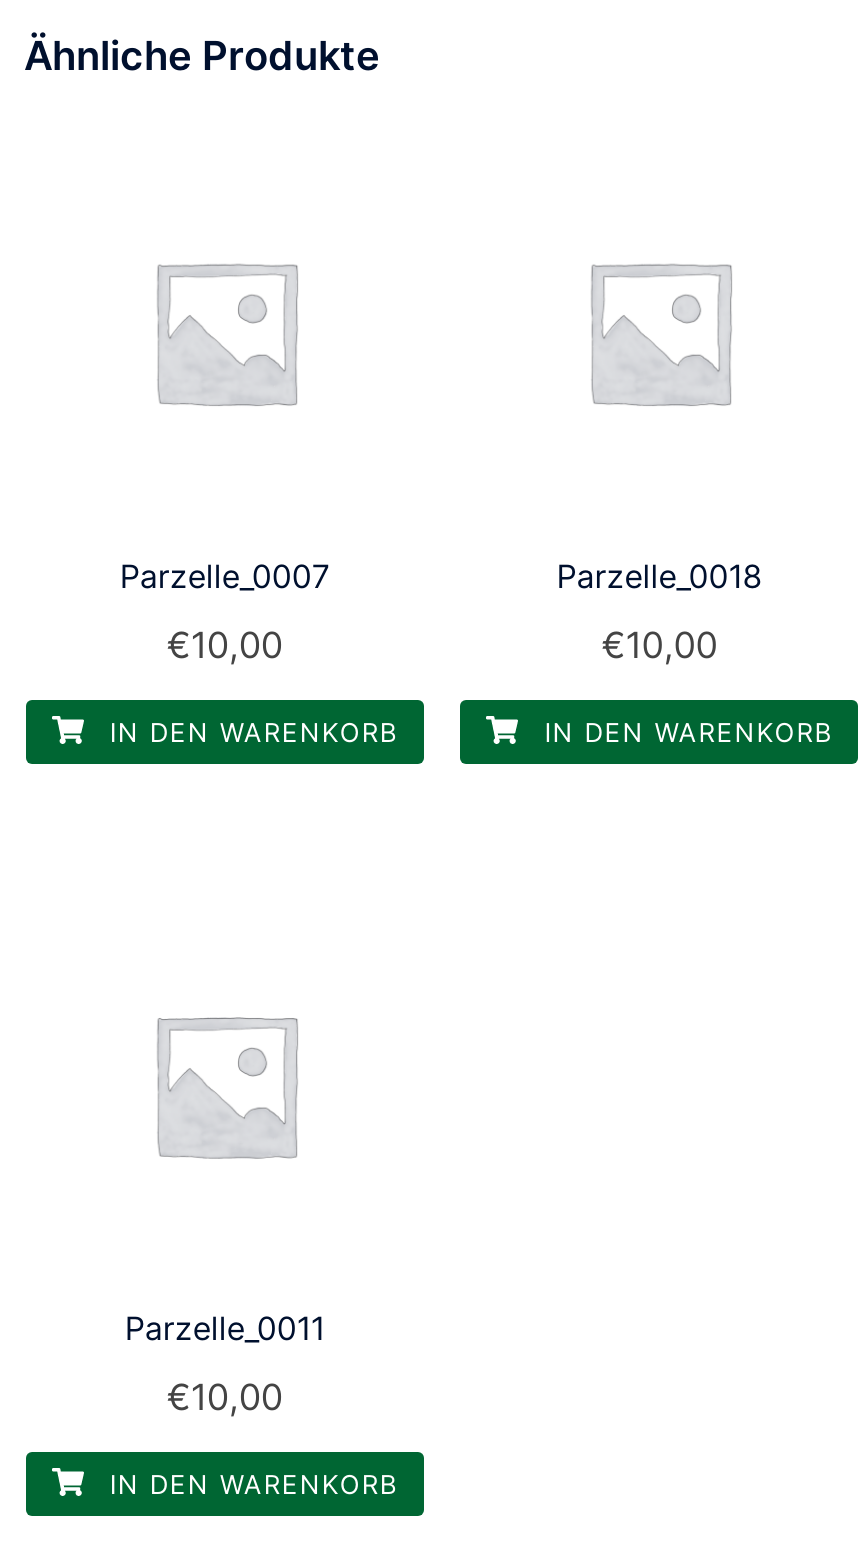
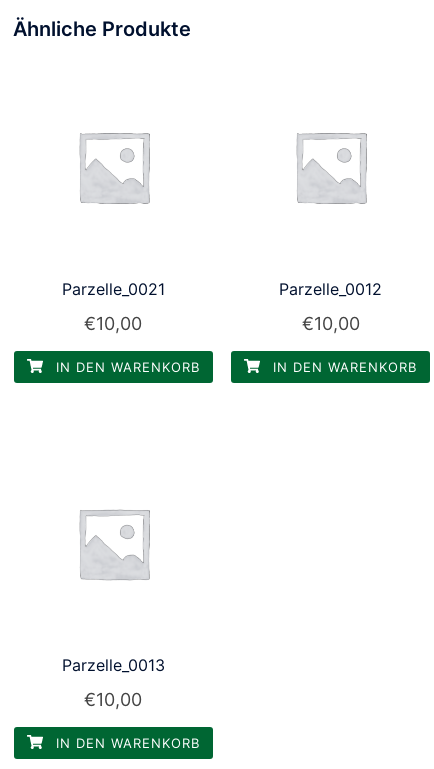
[120,555,330,595] Parzelle_0007 -> [62,279,165,299] Parzelle_0021
[556,555,762,595] Parzelle_0018 -> [279,279,382,299] Parzelle_0012
[125,1308,325,1348] Parzelle_0011 -> [62,655,165,675] Parzelle_0013

